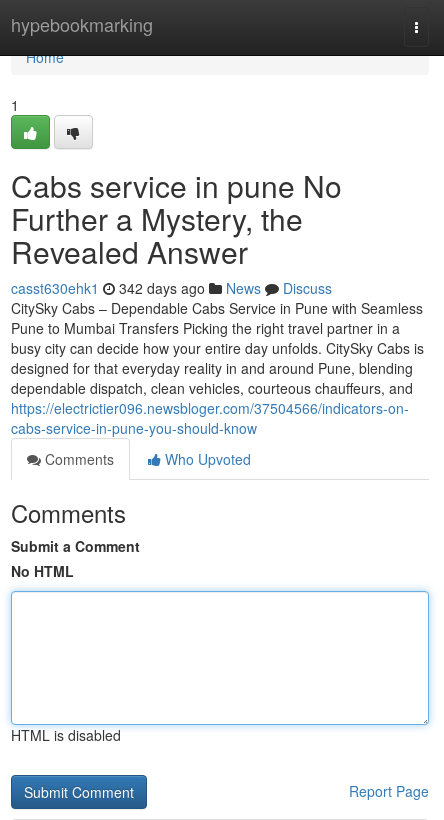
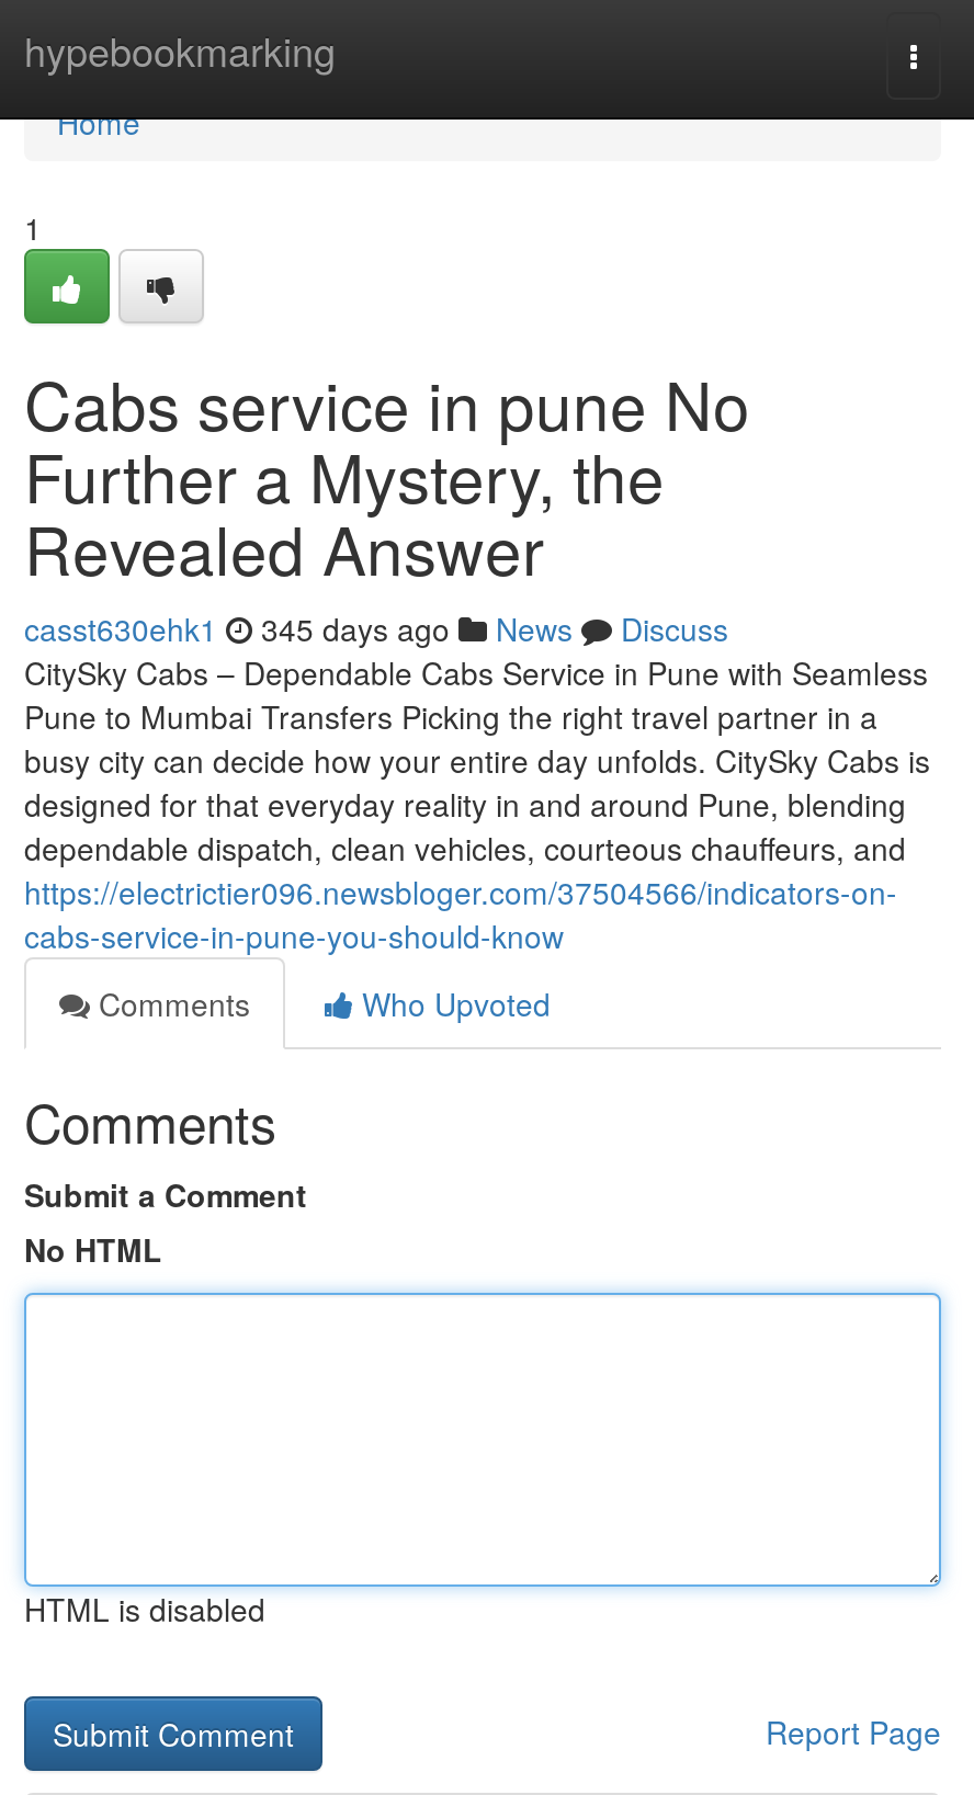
[11,278,332,298] casst630ehk1 342 days ago News Discuss -> [24,606,728,650] casst630ehk1 345 days ago News Discuss

